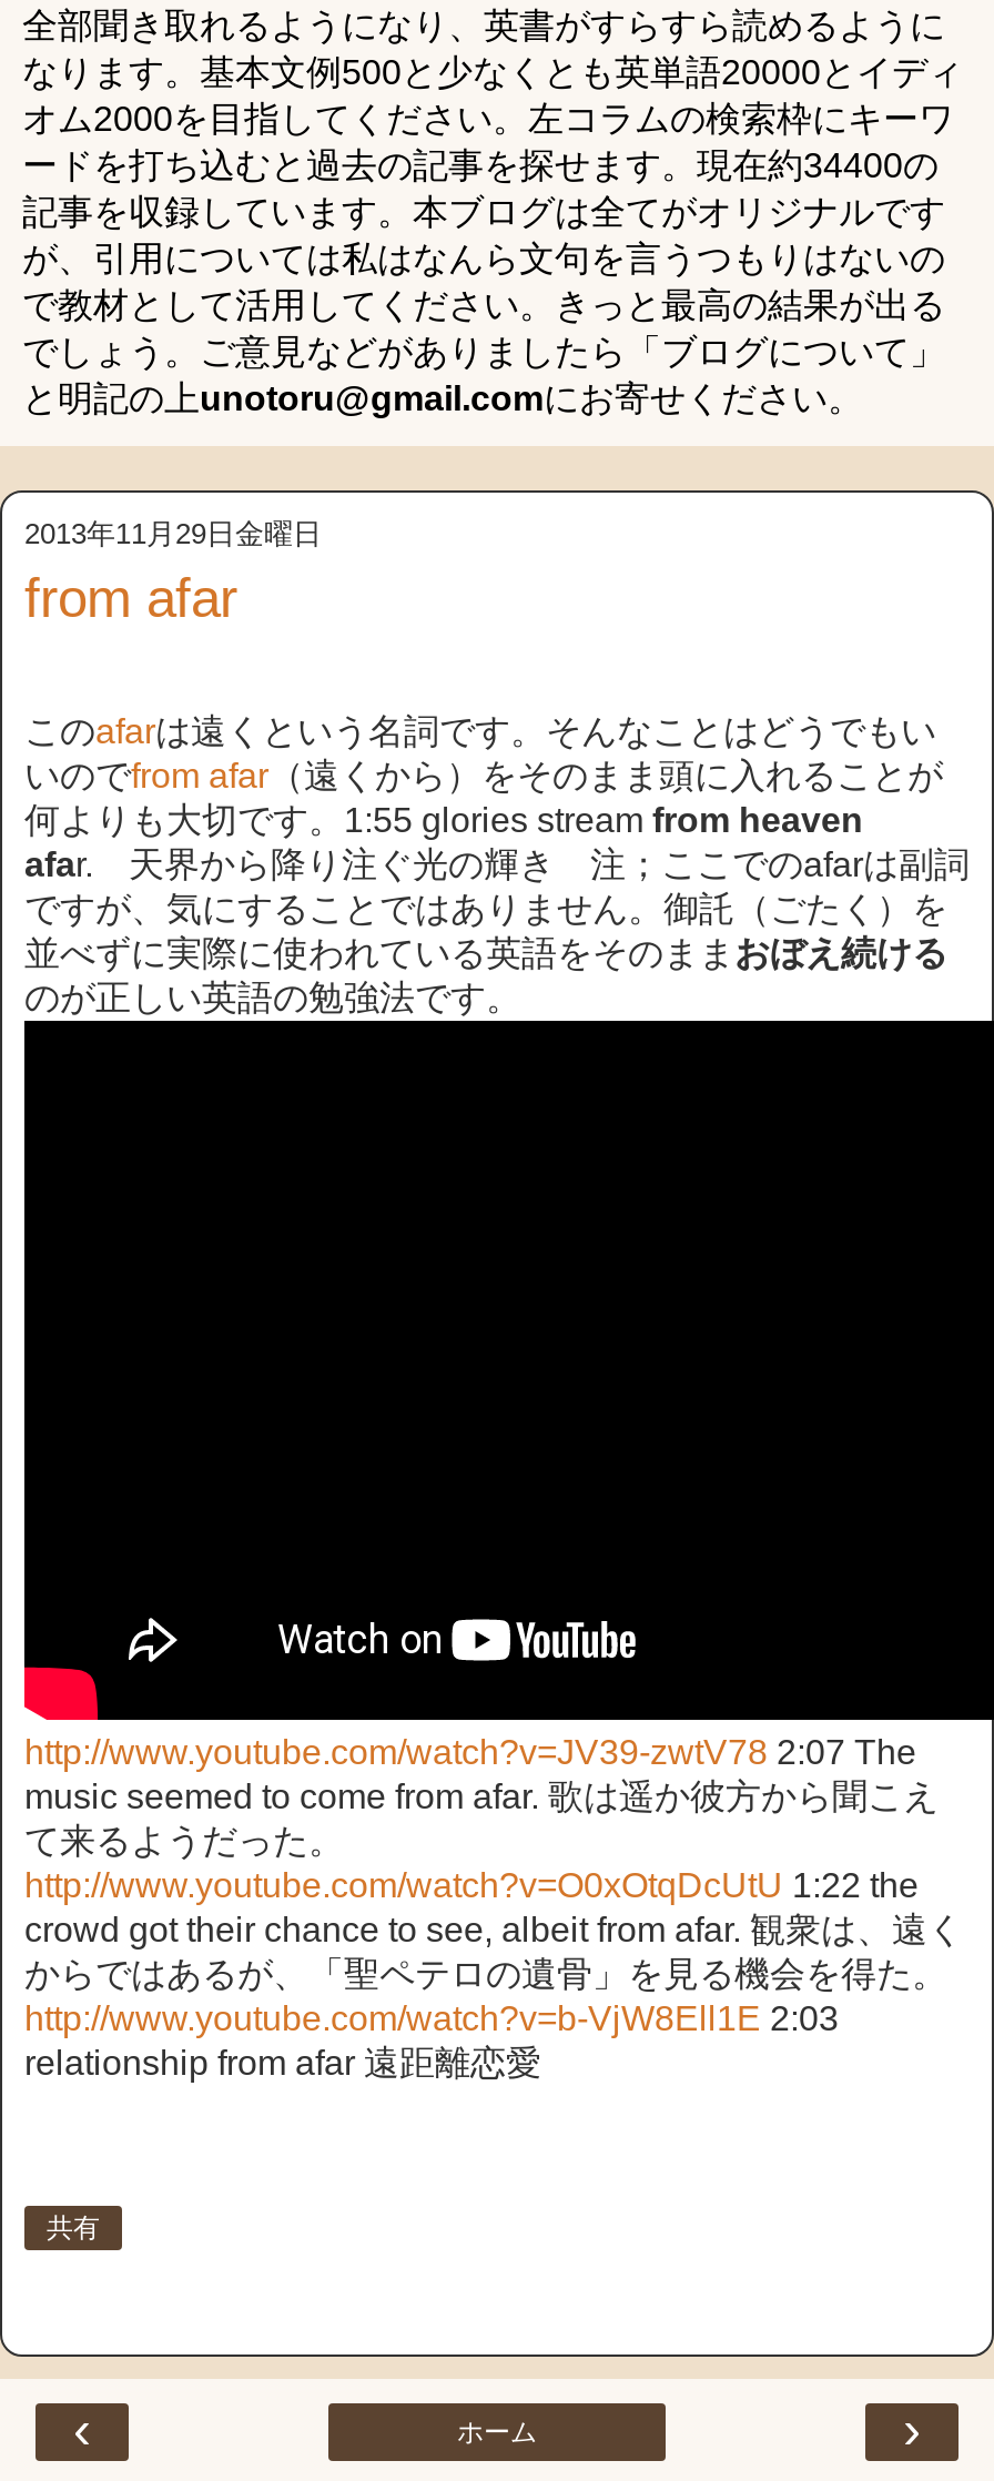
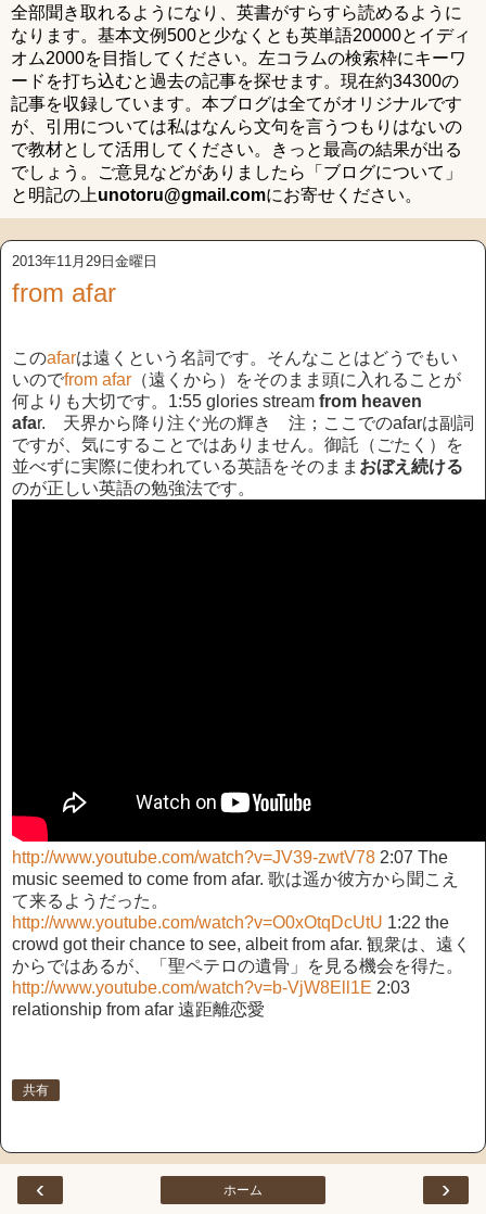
[22,146,939,184] ードを打ち込むと過去の記事を探せます。現在約34400の -> [11,72,459,90] ードを打ち込むと過去の記事を探せます。現在約34300の

